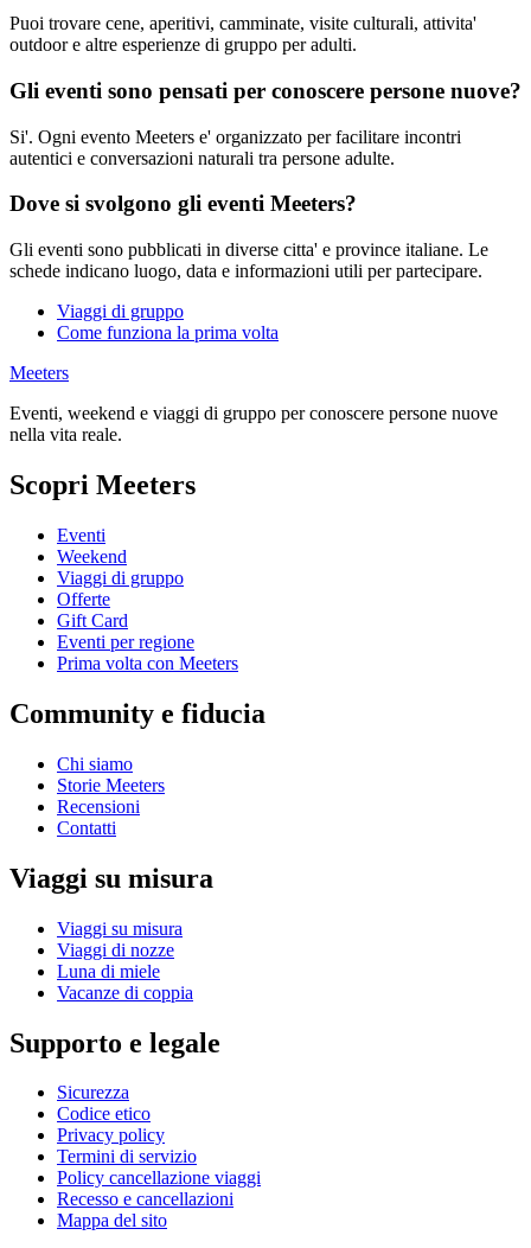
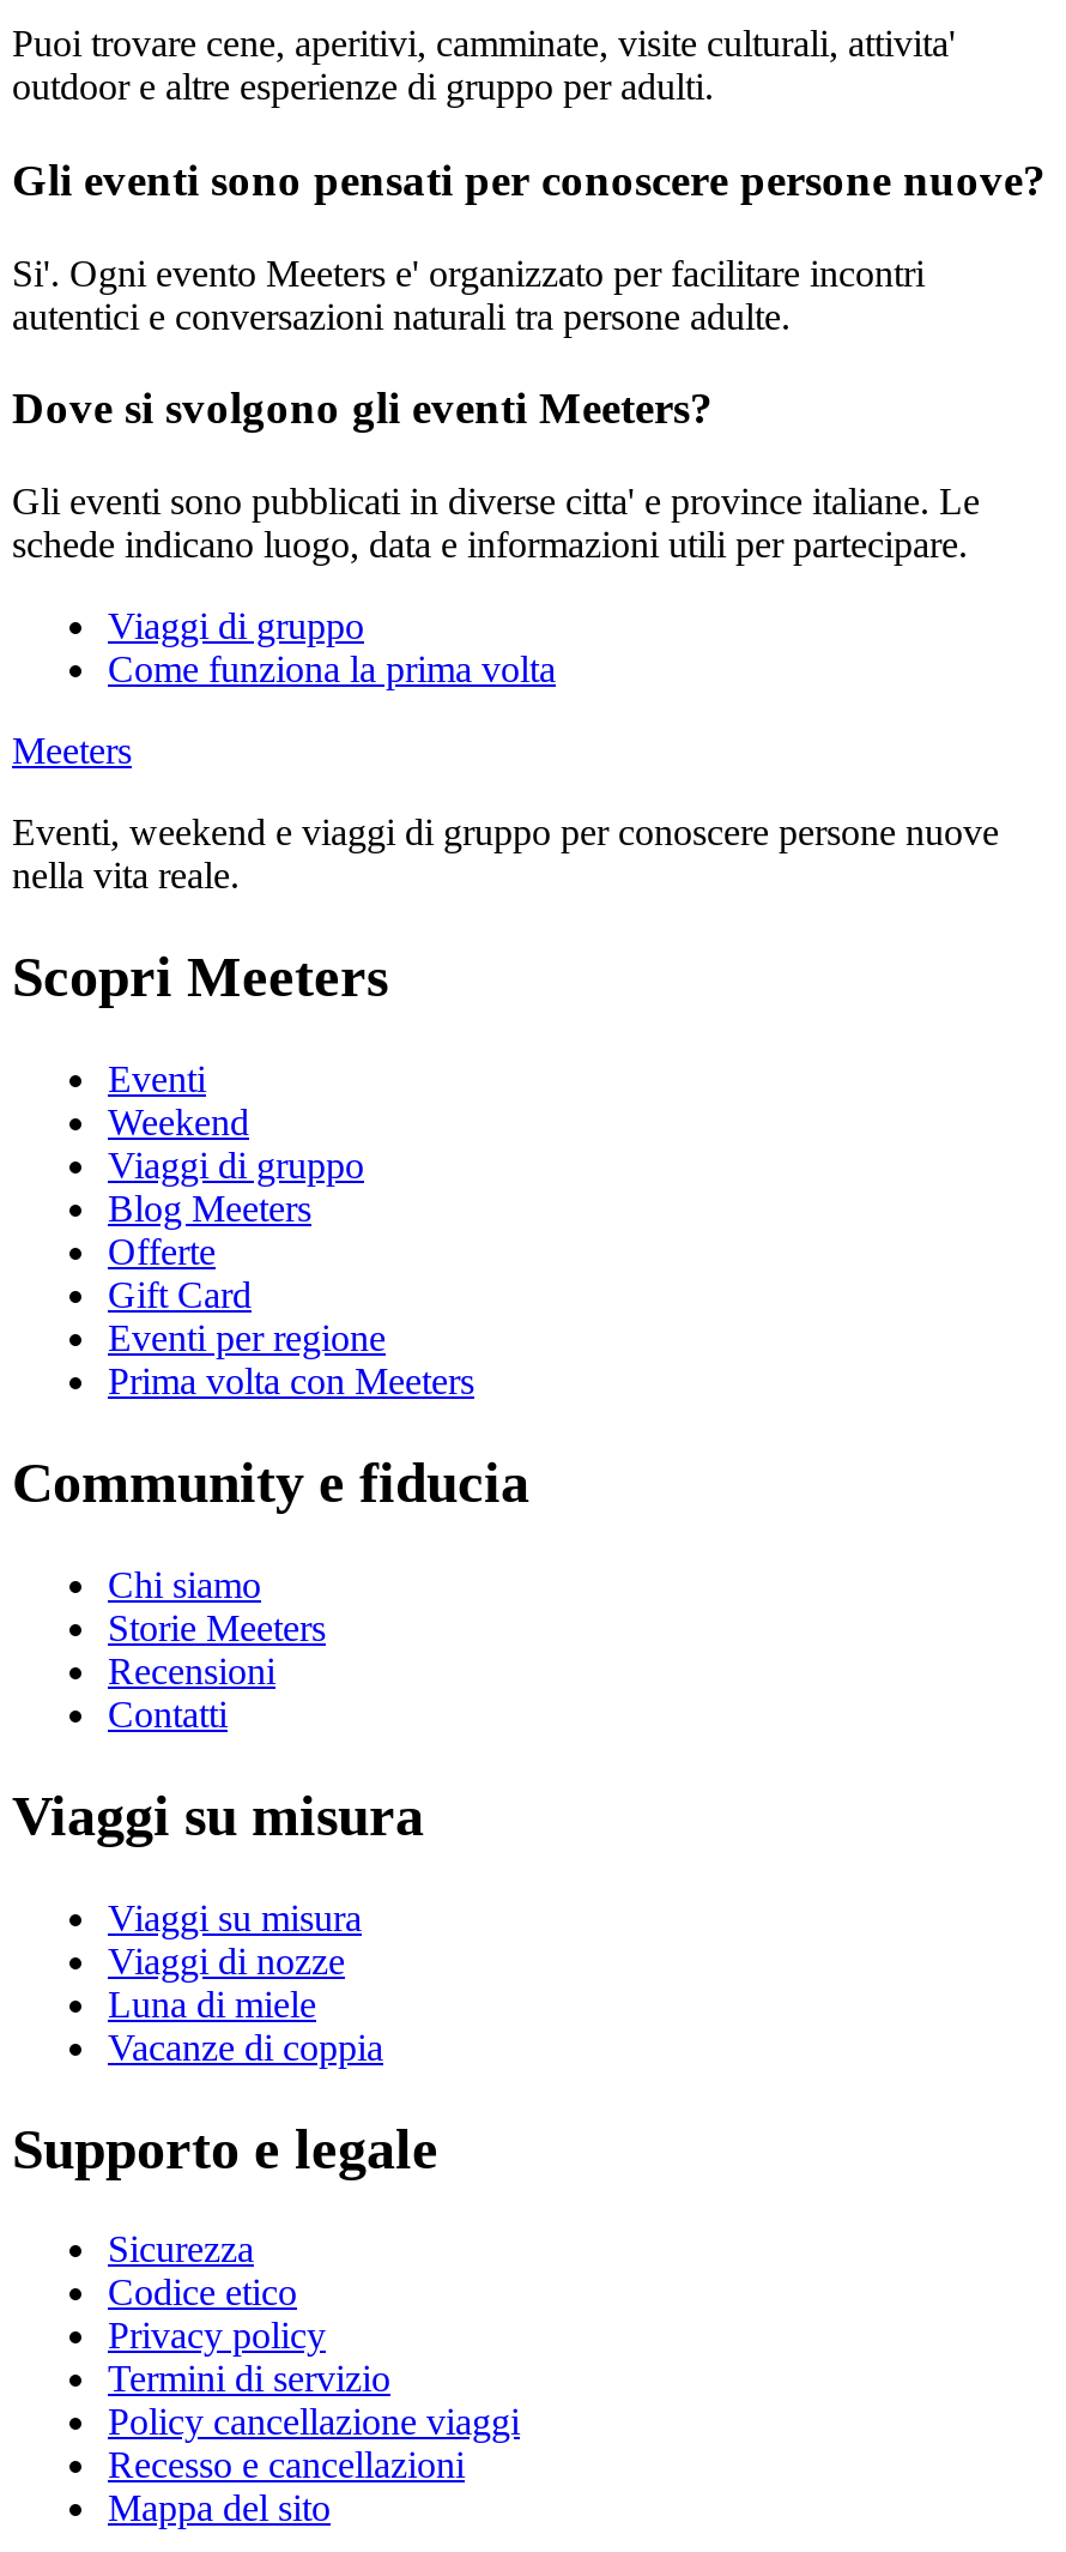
none -> [108,1188,311,1229] Blog Meeters

